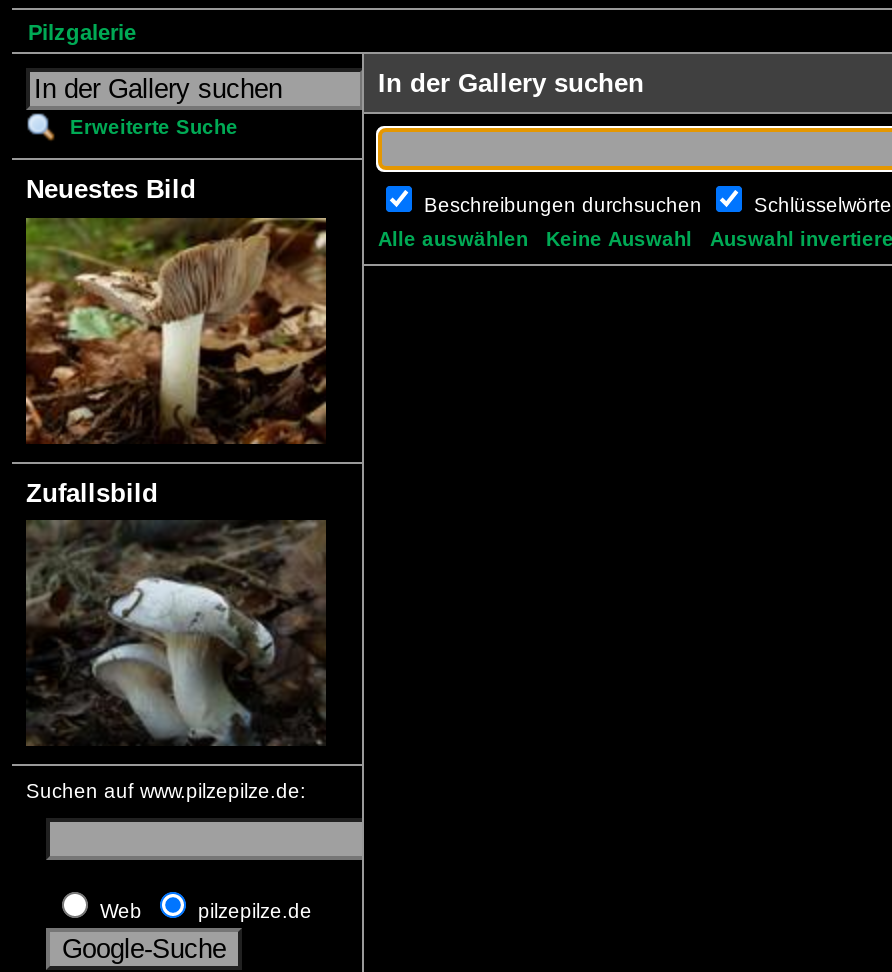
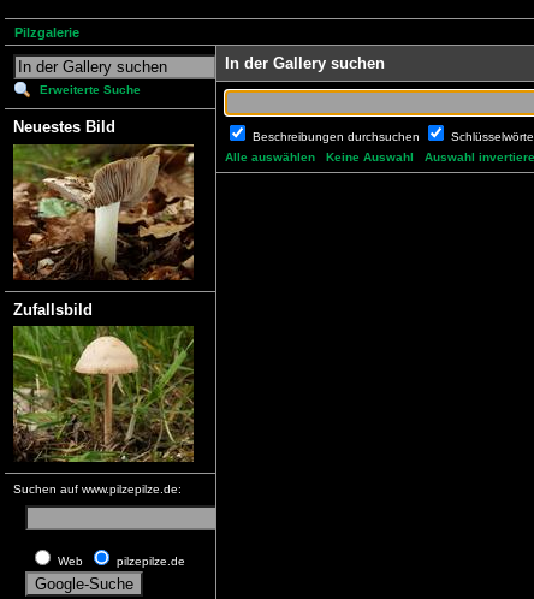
[26,520,326,746] [image] -> [12,326,194,463] [image]

